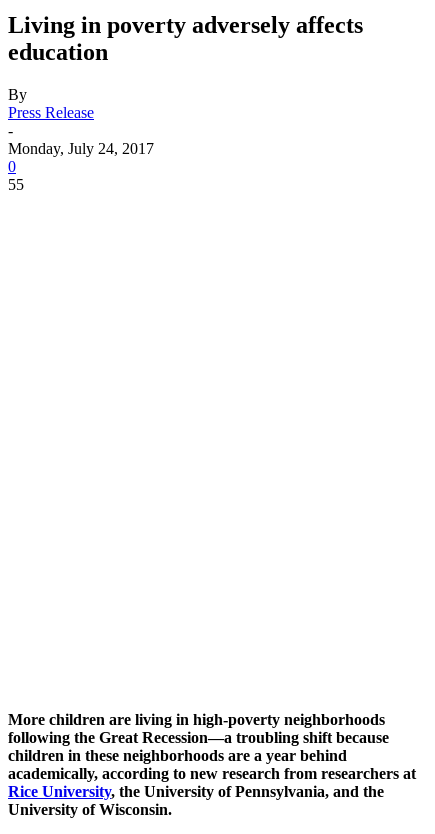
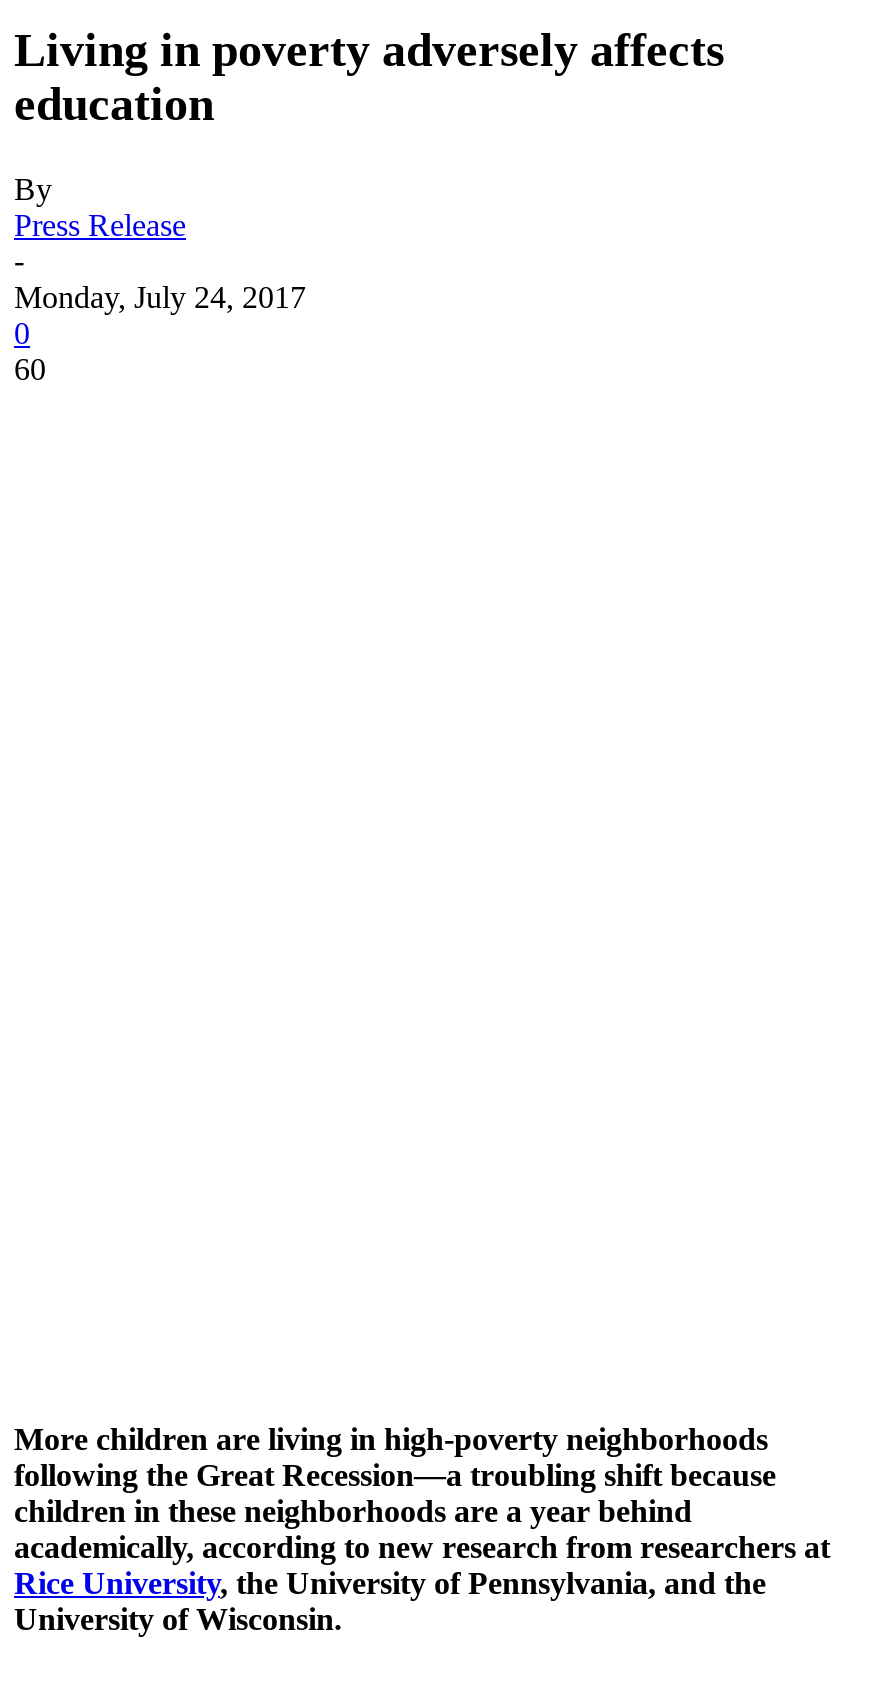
[8,176,24,193] 55 -> [14,352,46,386] 60

